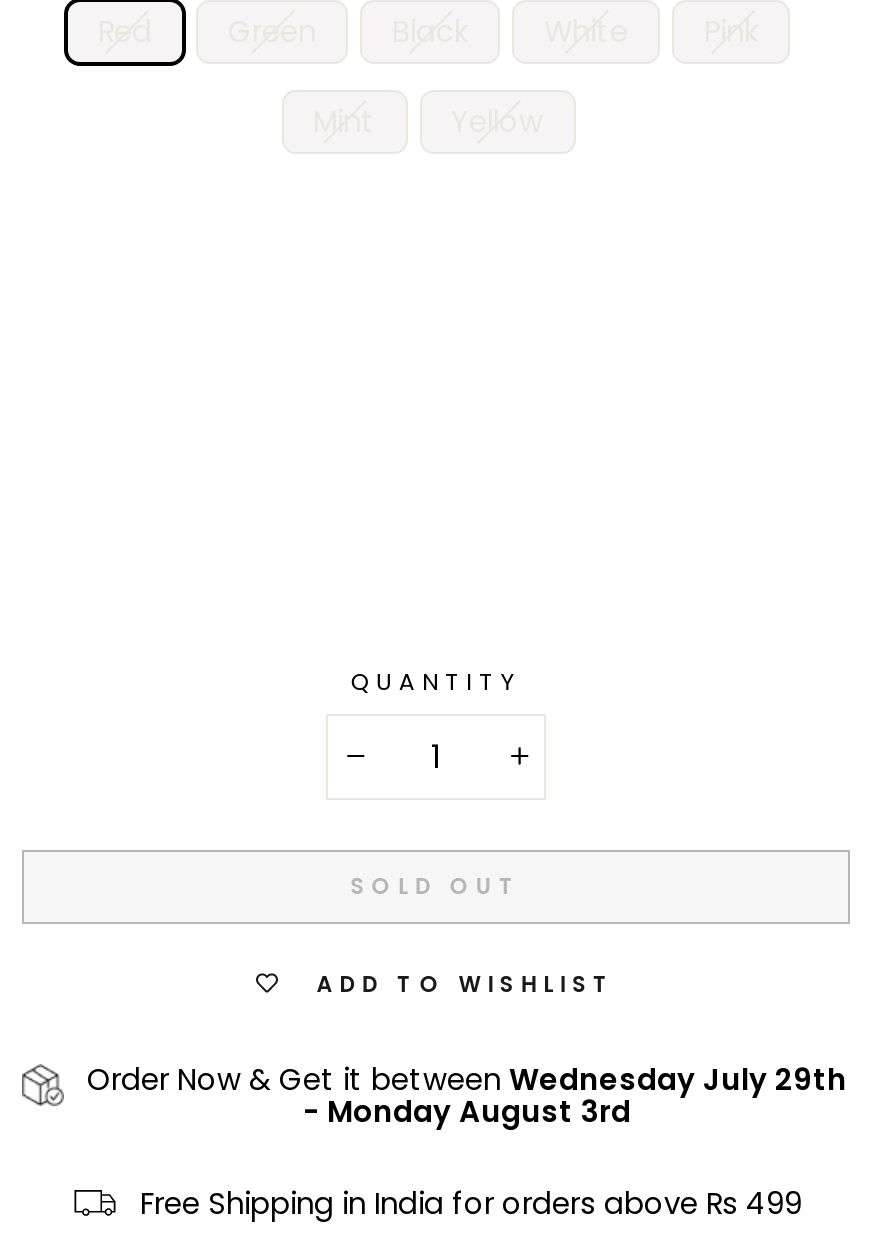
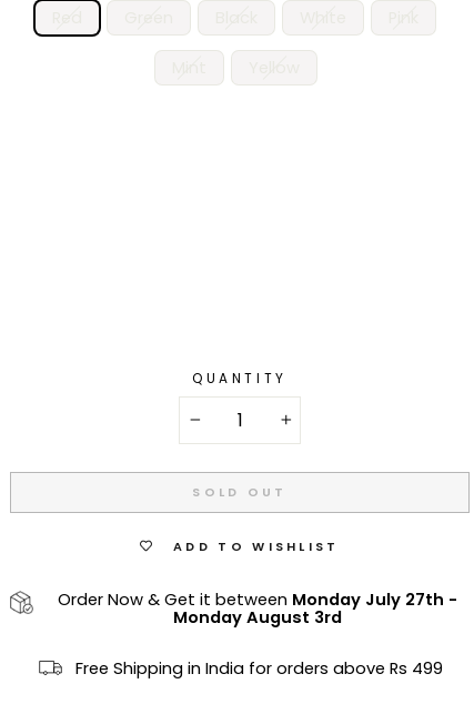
[87,1061,847,1133] Order Now & Get it between Wednesday July 29th | - Monday August 3rd -> [57,589,457,629] Order Now & Get it between Monday July 27th - | Monday August 3rd

